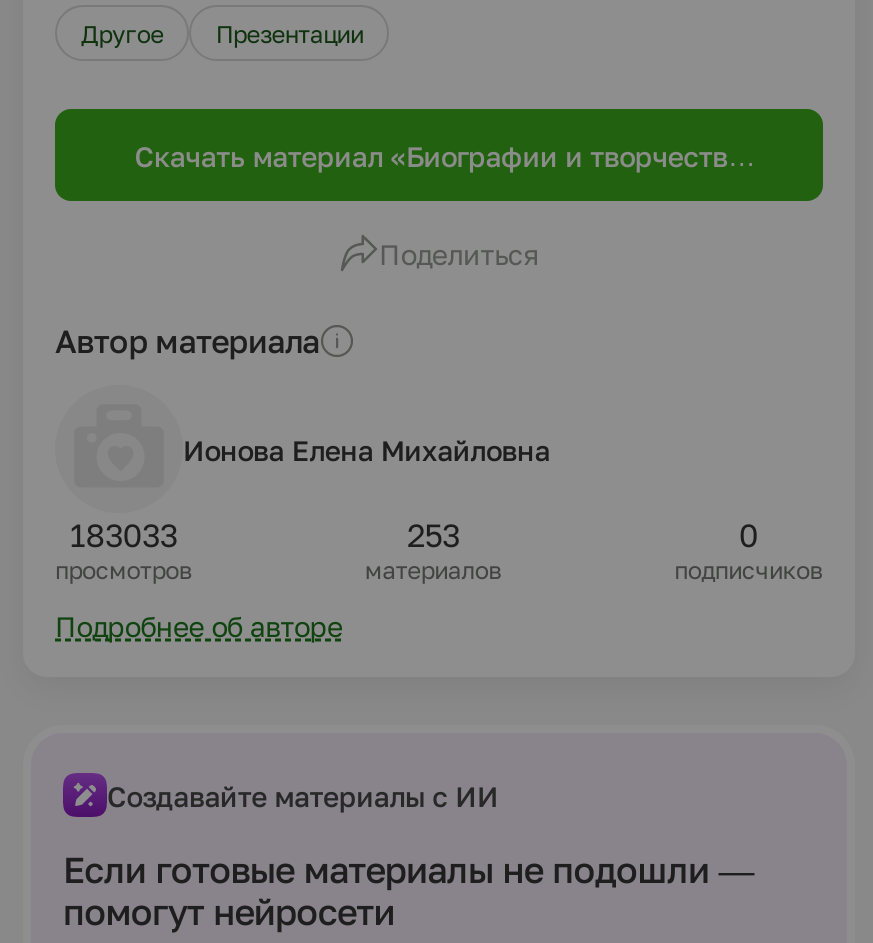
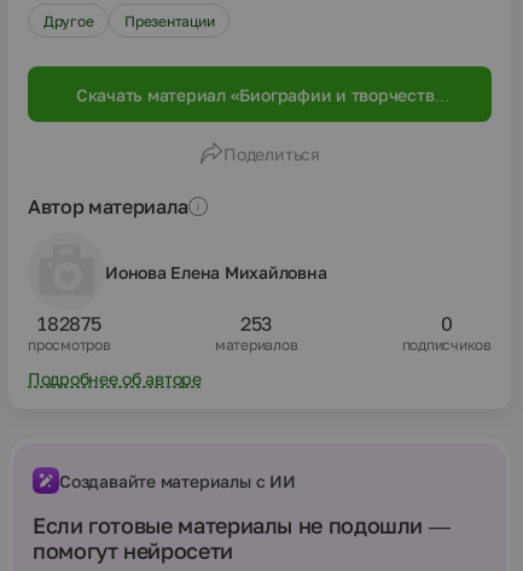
[70,515,177,555] 183033 -> [37,311,101,336] 182875

